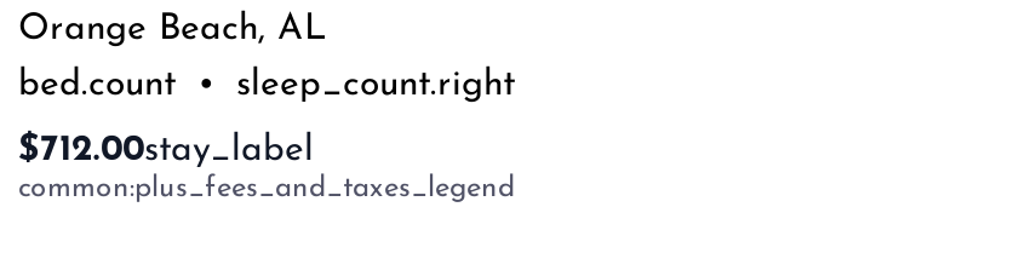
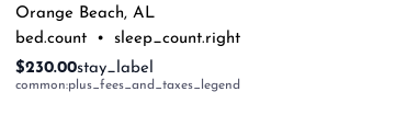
[18,133,314,169] $712.00stay_label -> [15,60,154,77] $230.00stay_label

